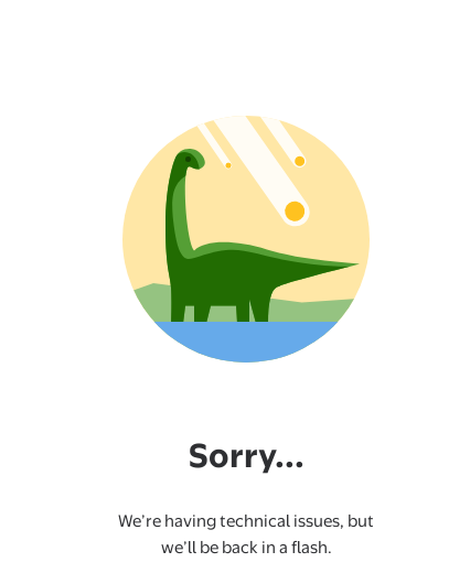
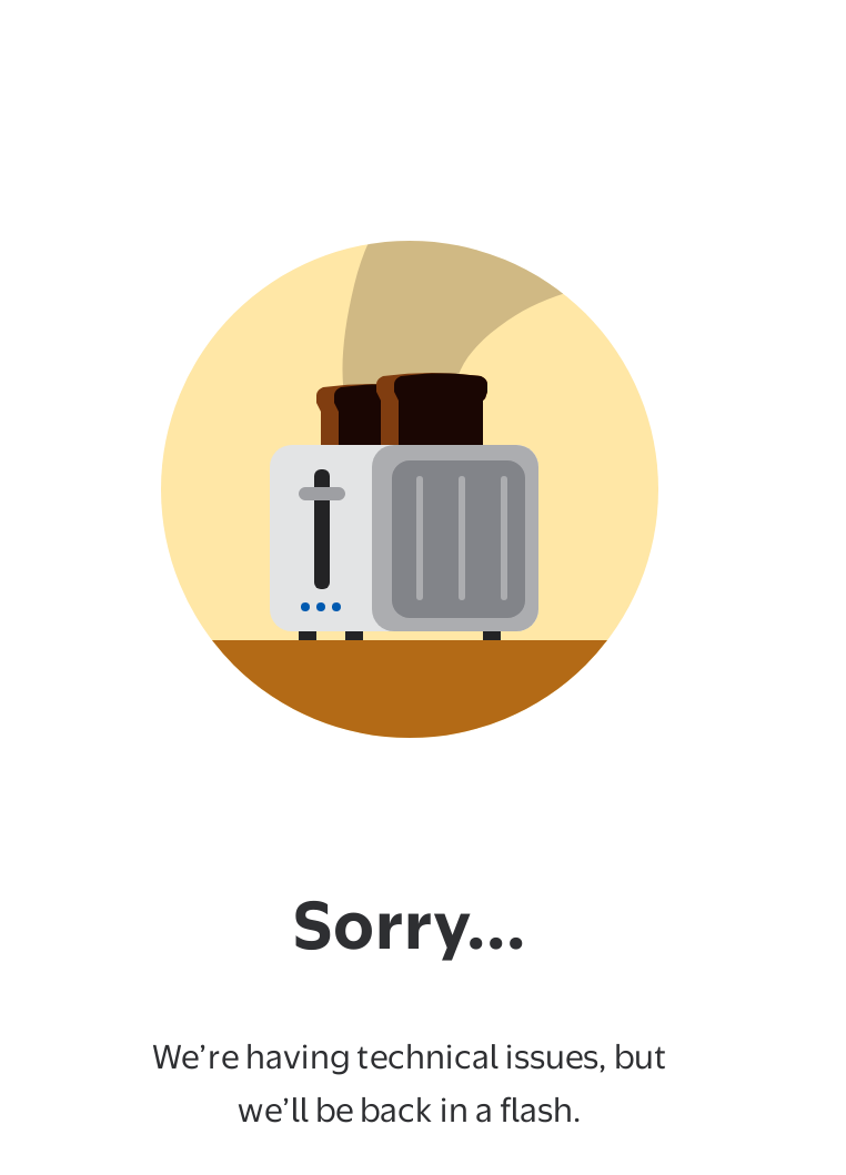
[133,117,359,364] [image] -> [185,241,632,740] [image]

